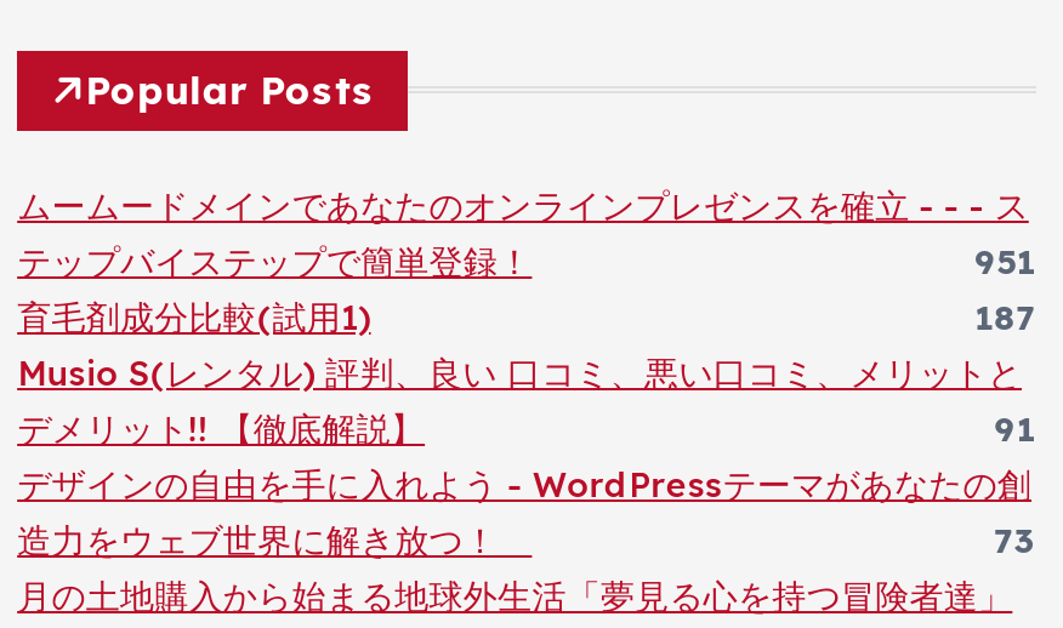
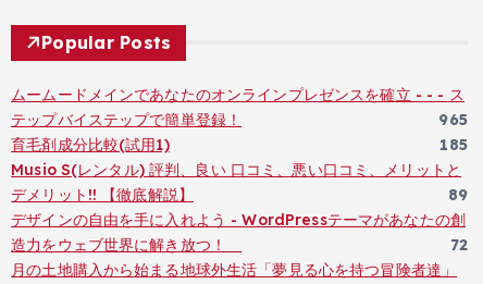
[974,240,1036,284] 951 -> [439,110,468,129] 965
[974,296,1036,339] 187 -> [440,135,468,155] 185
[994,407,1036,451] 91 -> [448,185,468,205] 89
[994,519,1036,563] 73 -> [450,235,468,255] 72

